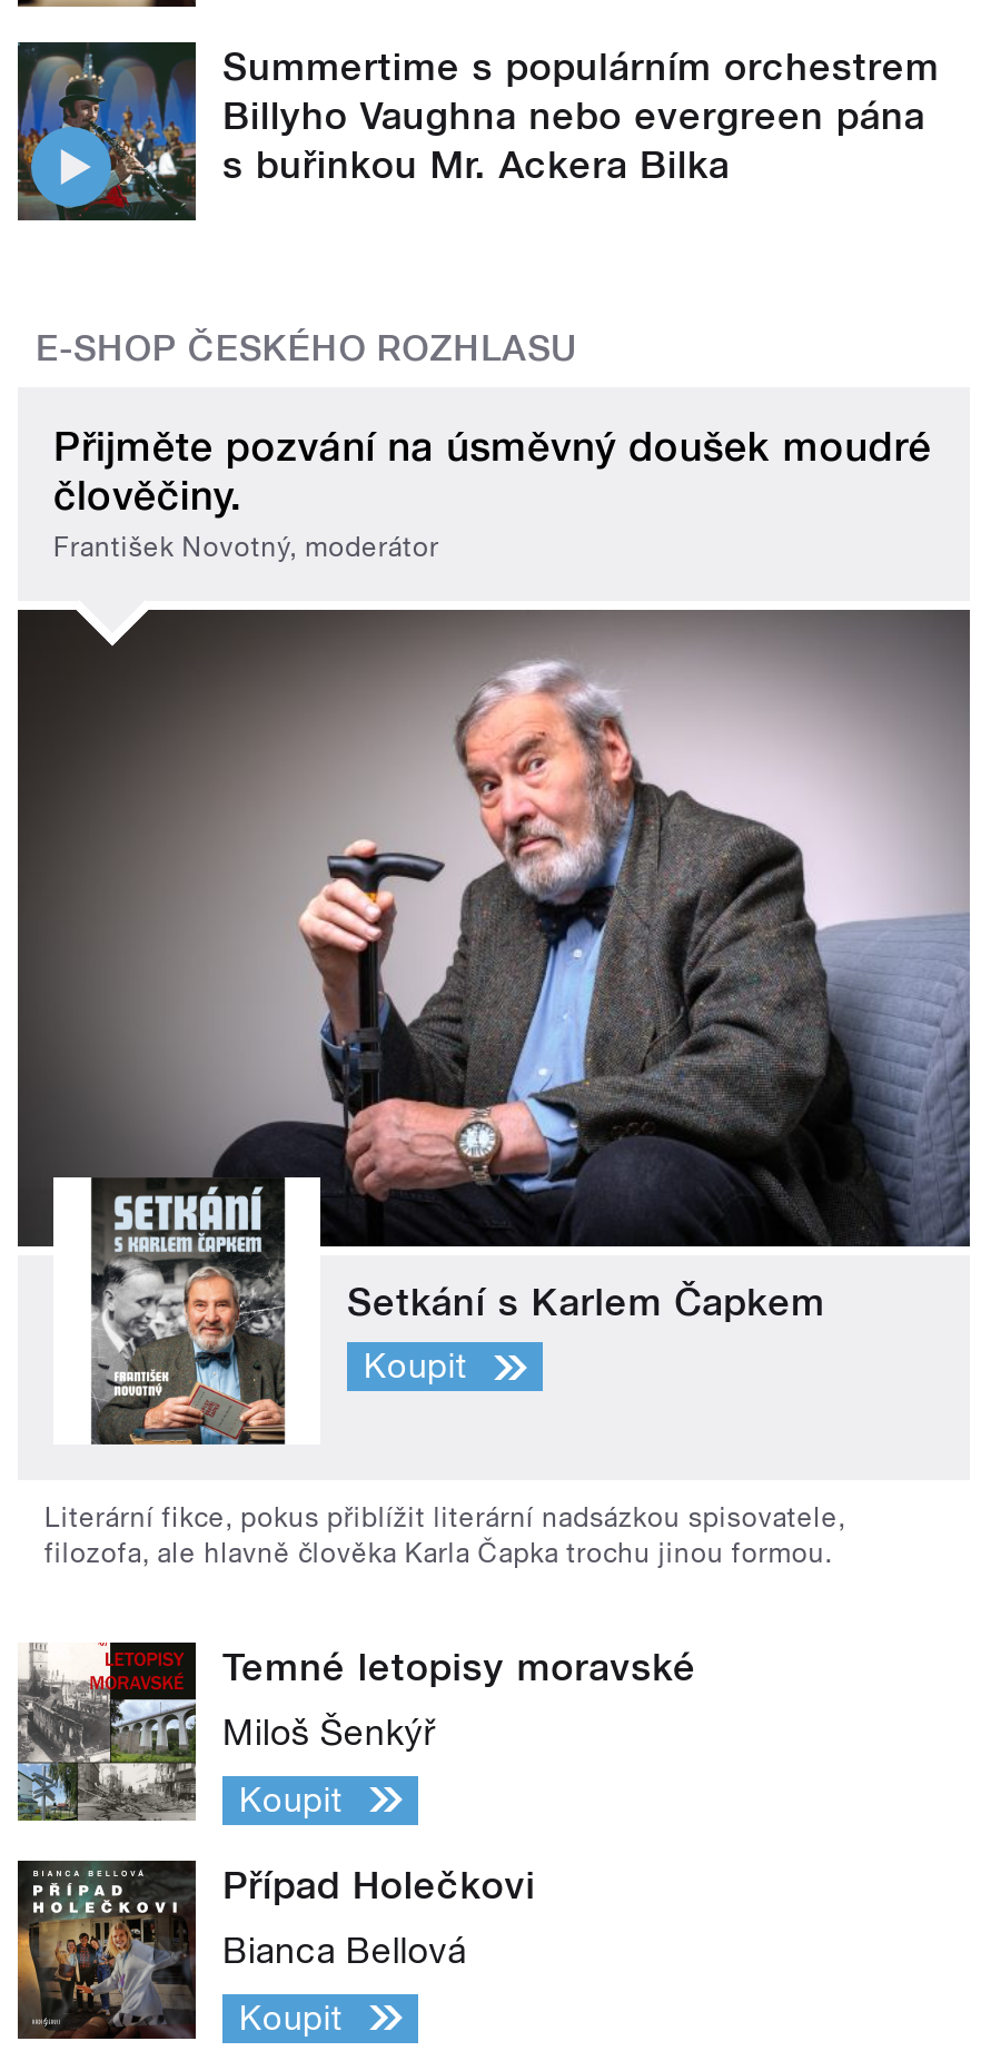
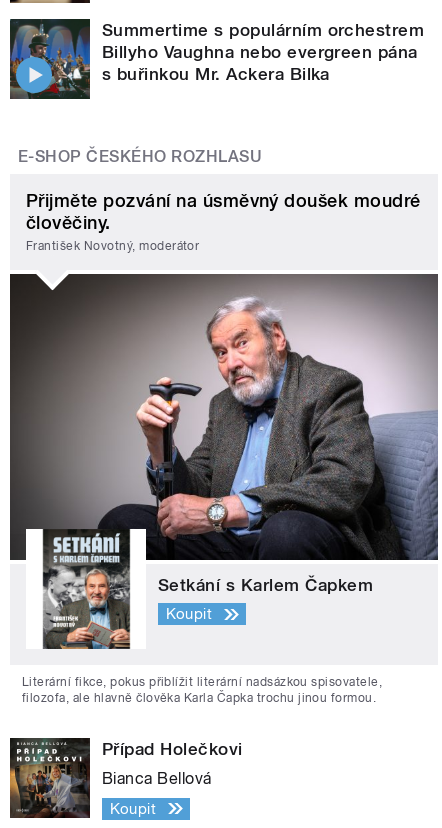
[16,1643,696,1823] [image] | Temné letopisy moravské | Miloš Šenkýř | Koupit -> none

